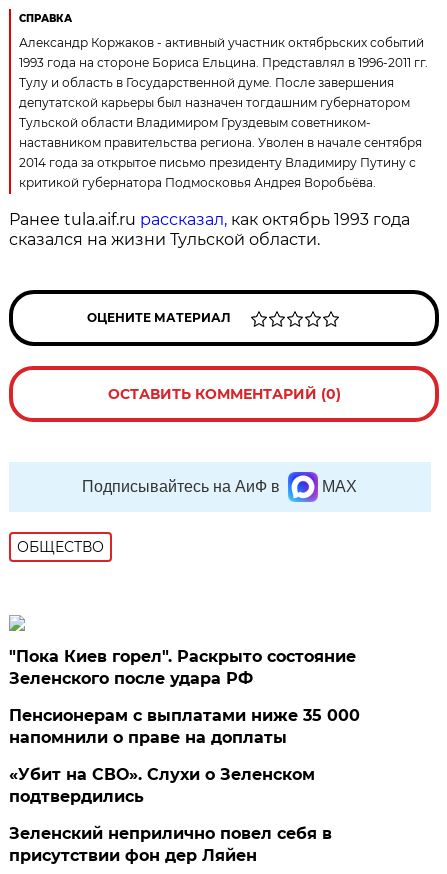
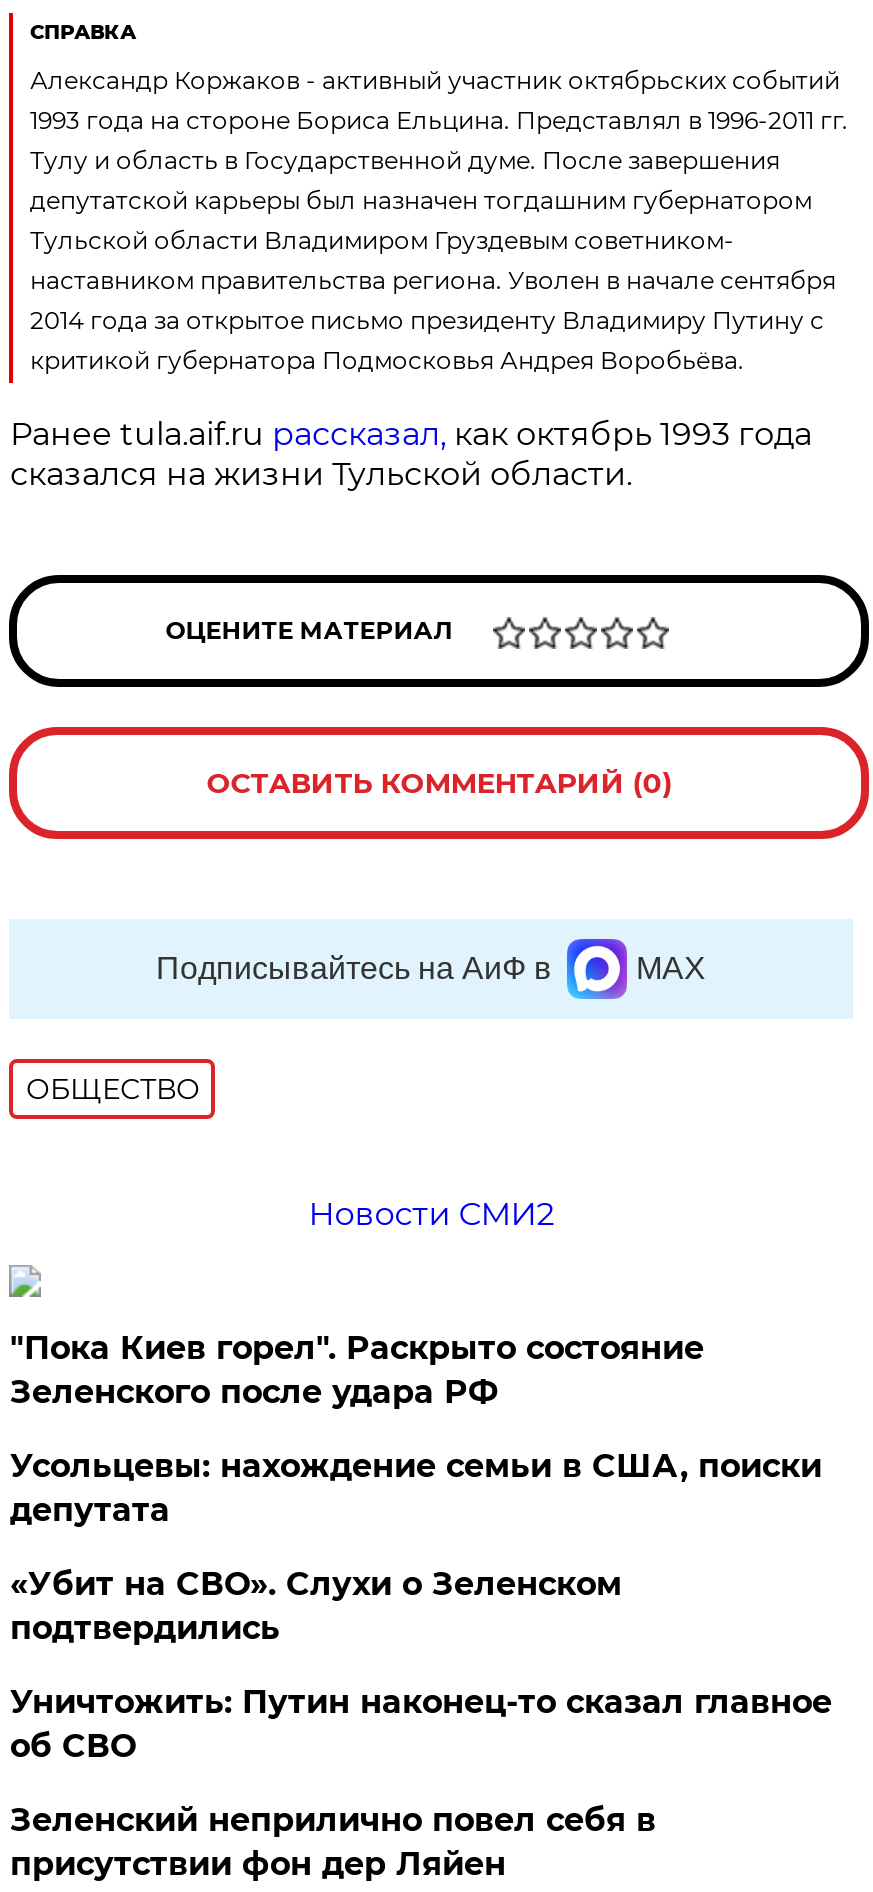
none -> [308,1195,554,1233] Новости СМИ2
[9,706,360,747] Пенсионерам с выплатами ниже 35 000 | напомнили о праве на доплаты -> [10,1447,822,1529] Усольцевы: нахождение семьи в США, поиски | депутата
none -> [10,1683,832,1765] Уничтожить: Путин наконец-то сказал главное | об СВО

